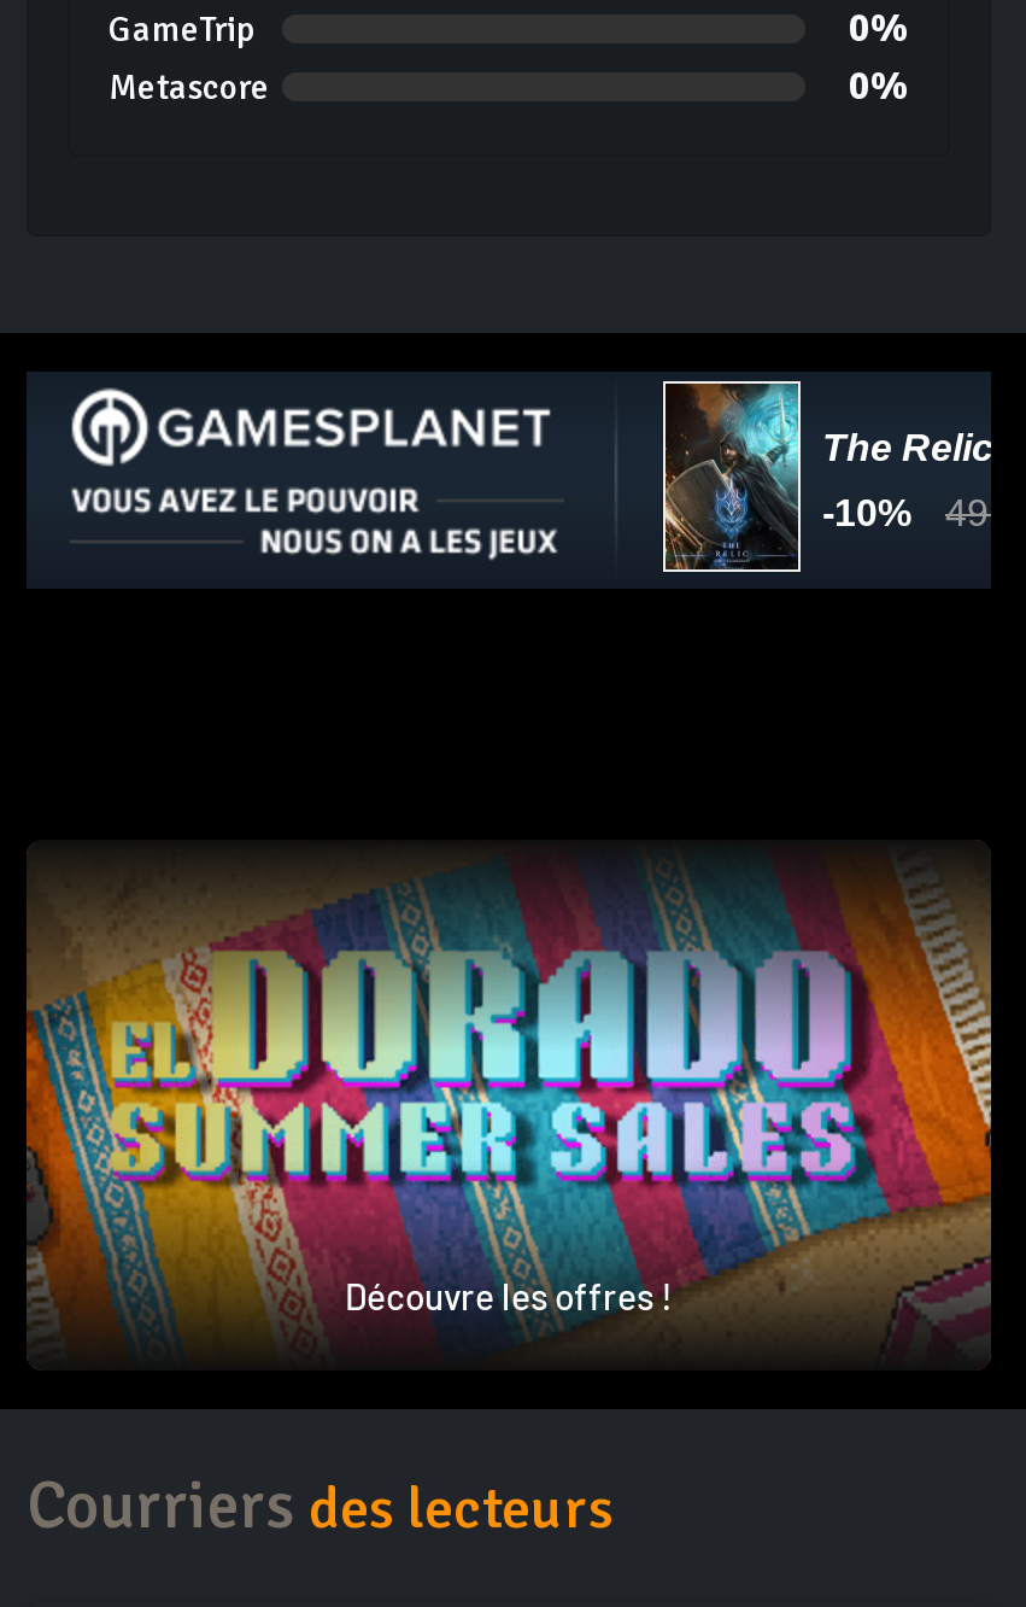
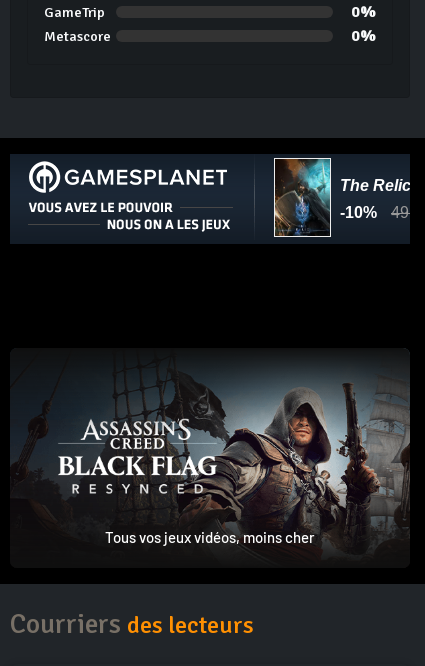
[24,871,993,1342] [image] | Découvre les offres ! -> [10,361,410,555] [image] | Tous vos jeux vidéos, moins cher

